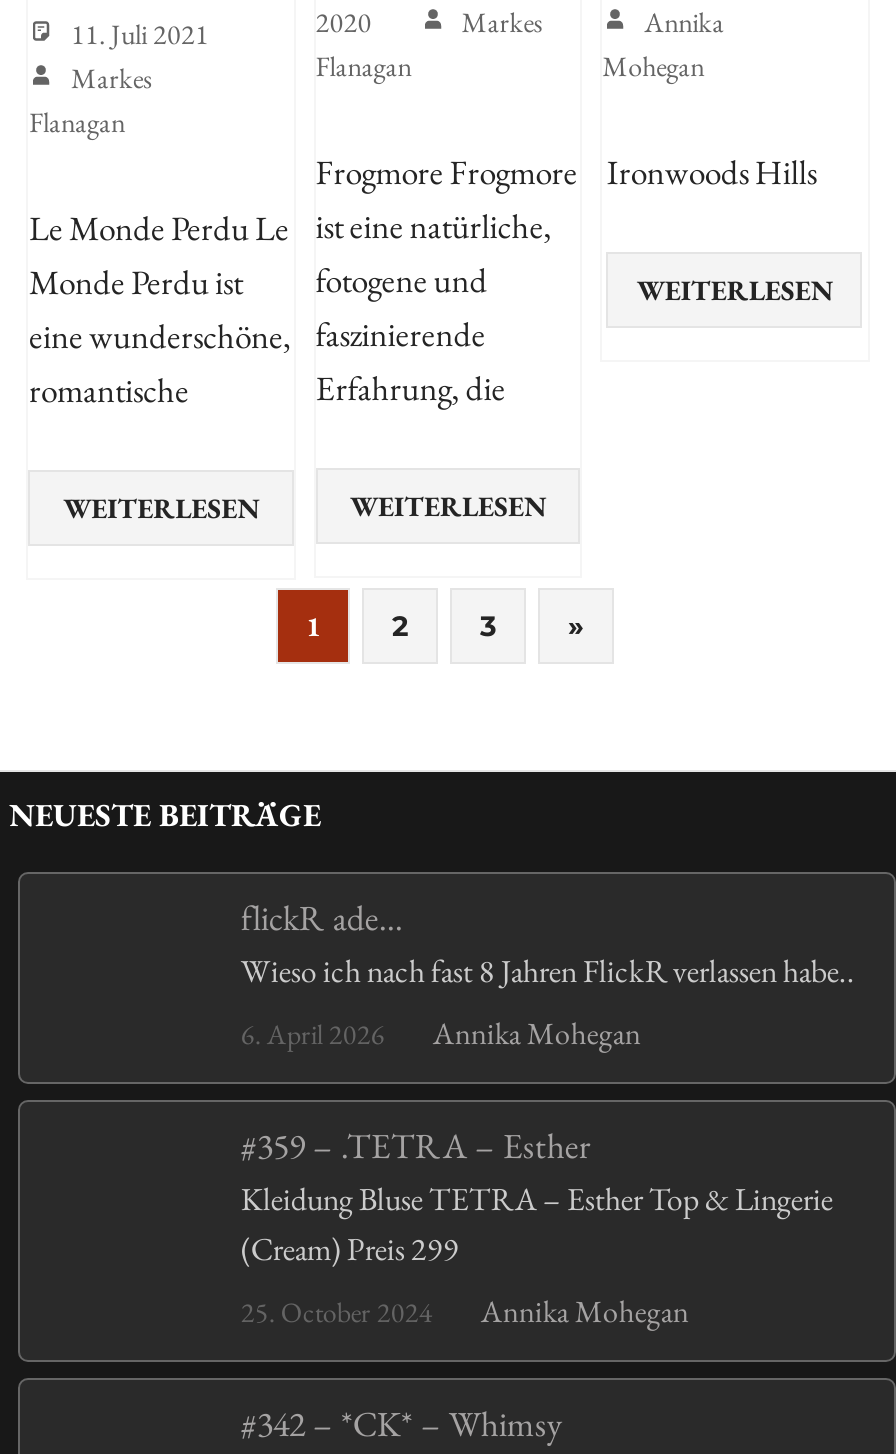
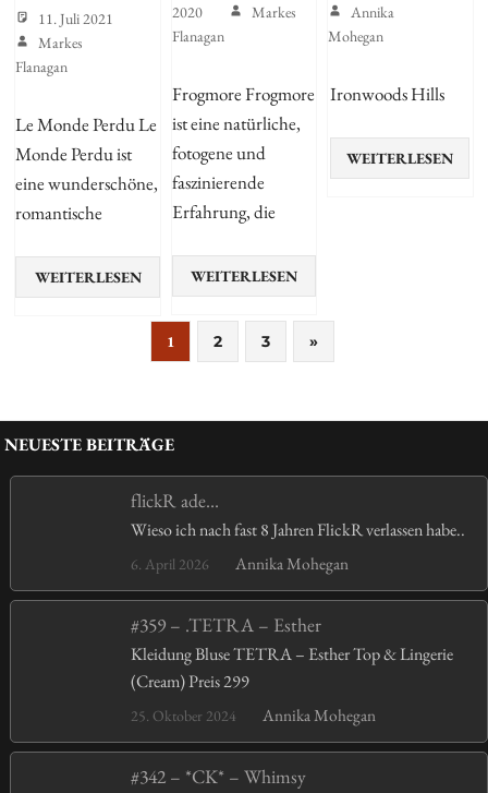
[241,1291,689,1333] 25. October 2024 Annika Mohegan -> [131,704,376,727] 25. Oktober 2024 Annika Mohegan

